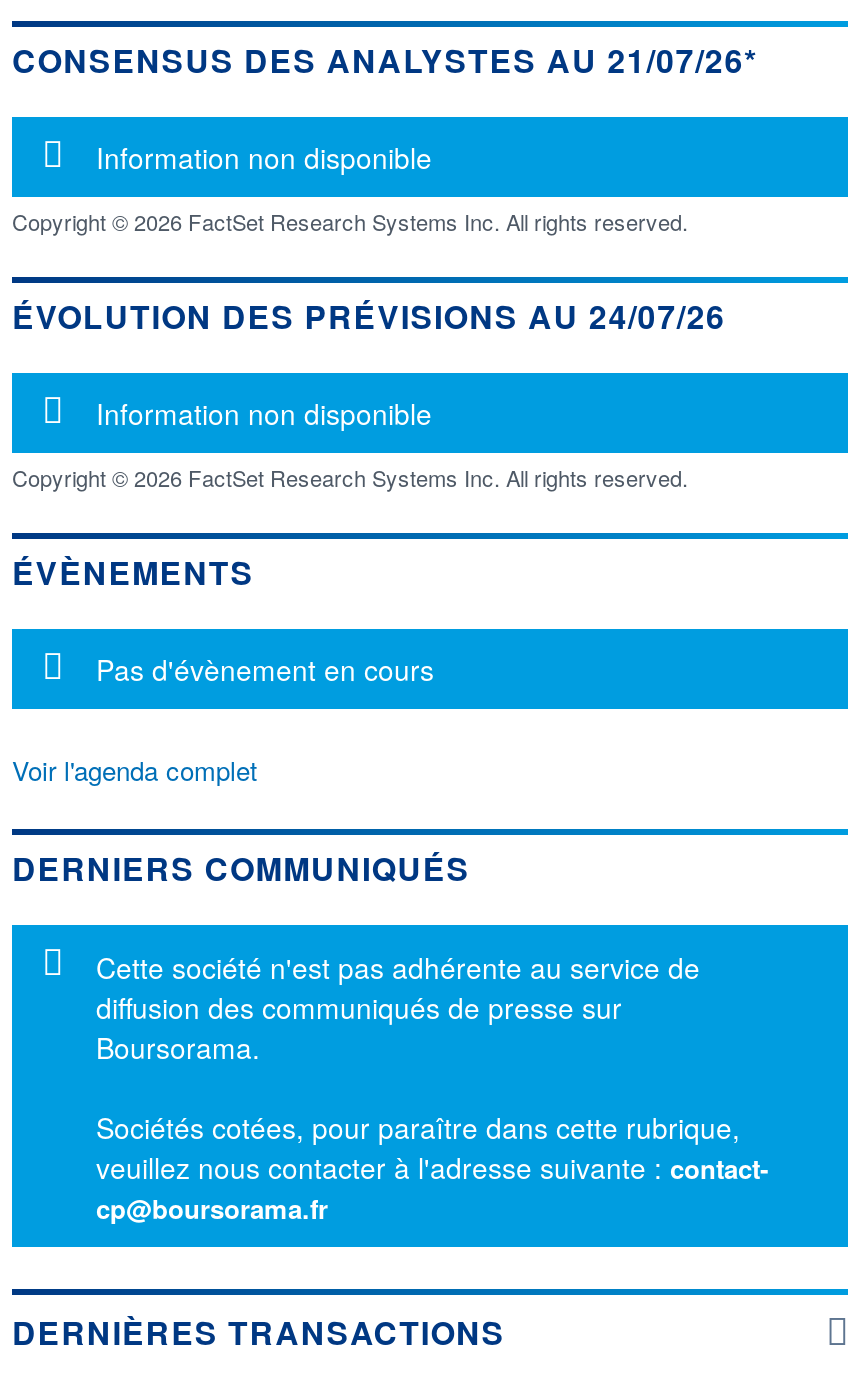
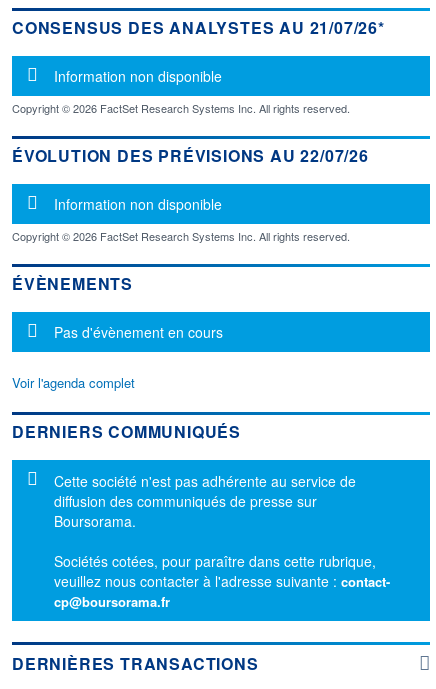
[12,293,726,339] ÉVOLUTION DES PRÉVISIONS AU 24/07/26 -> [12,144,369,167] ÉVOLUTION DES PRÉVISIONS AU 22/07/26

